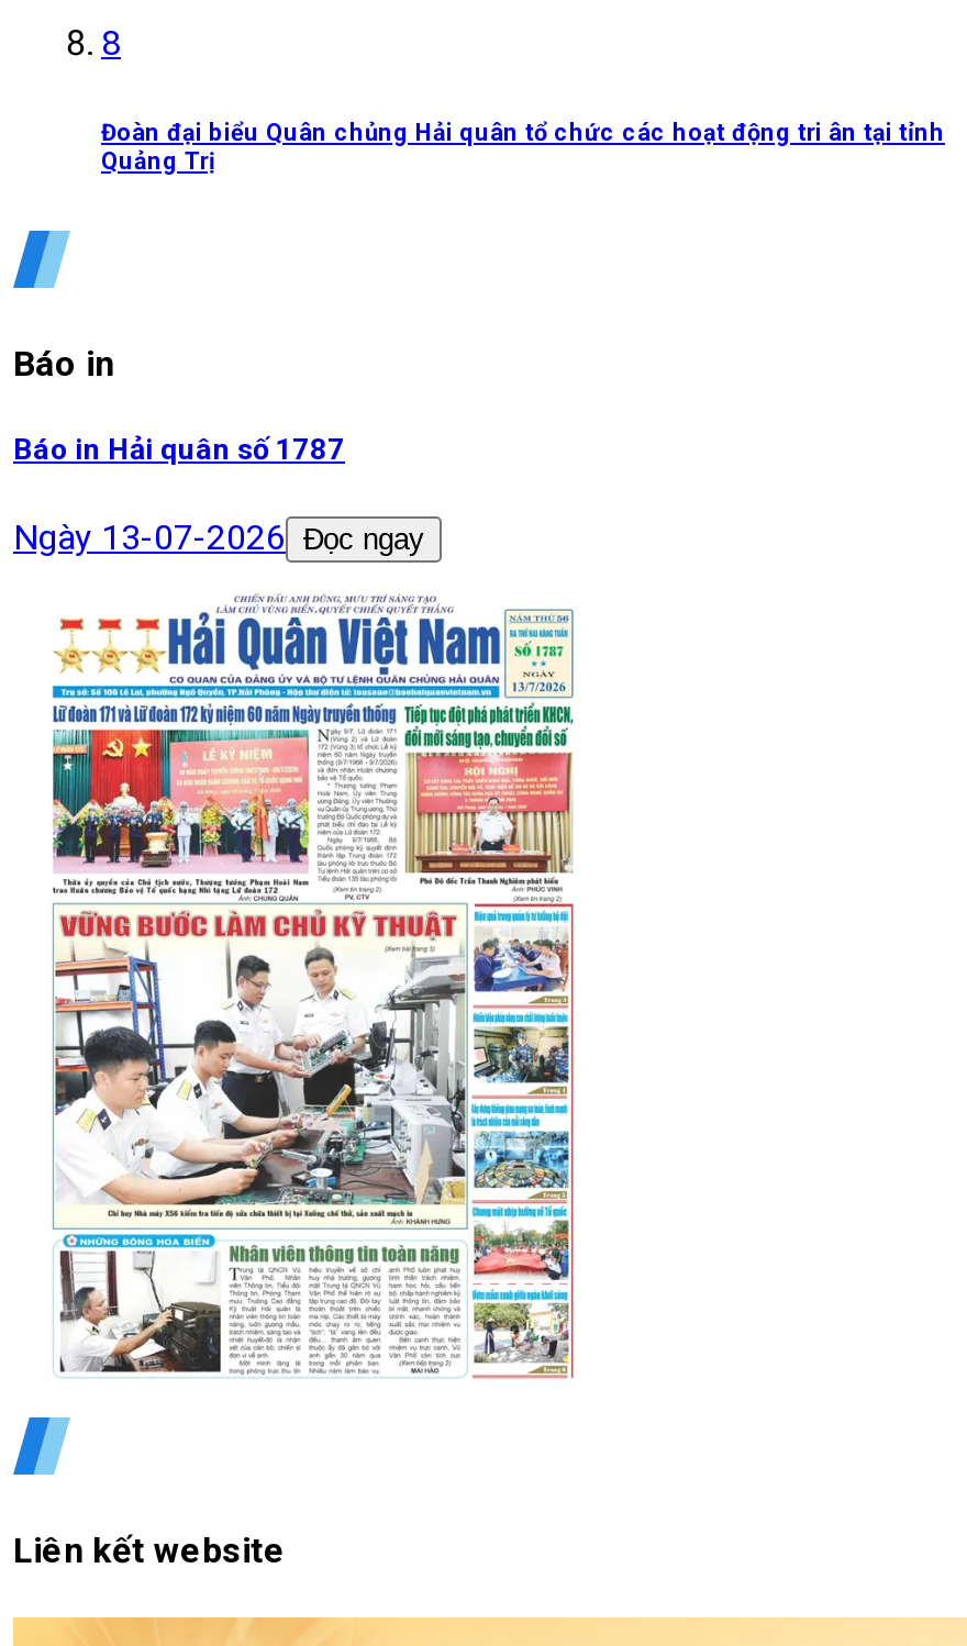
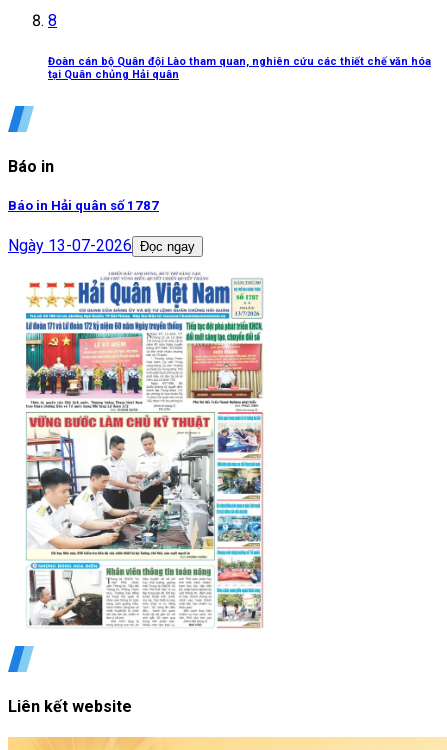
[101,119,945,176] Đoàn đại biểu Quân chủng Hải quân tổ chức các hoạt động tri ân tại tỉnh | Quảng Trị -> [48,55,431,81] Đoàn cán bộ Quân đội Lào tham quan, nghiên cứu các thiết chế văn hóa | tại Quân chủng Hải quân

